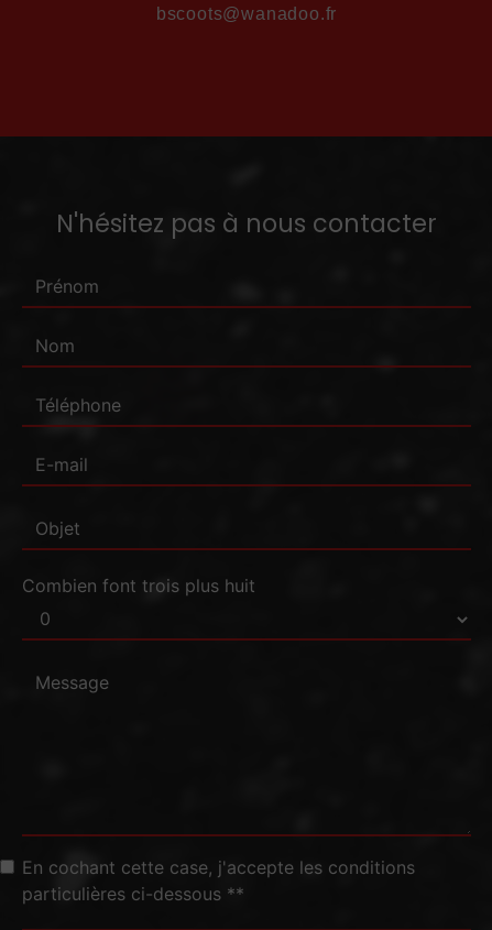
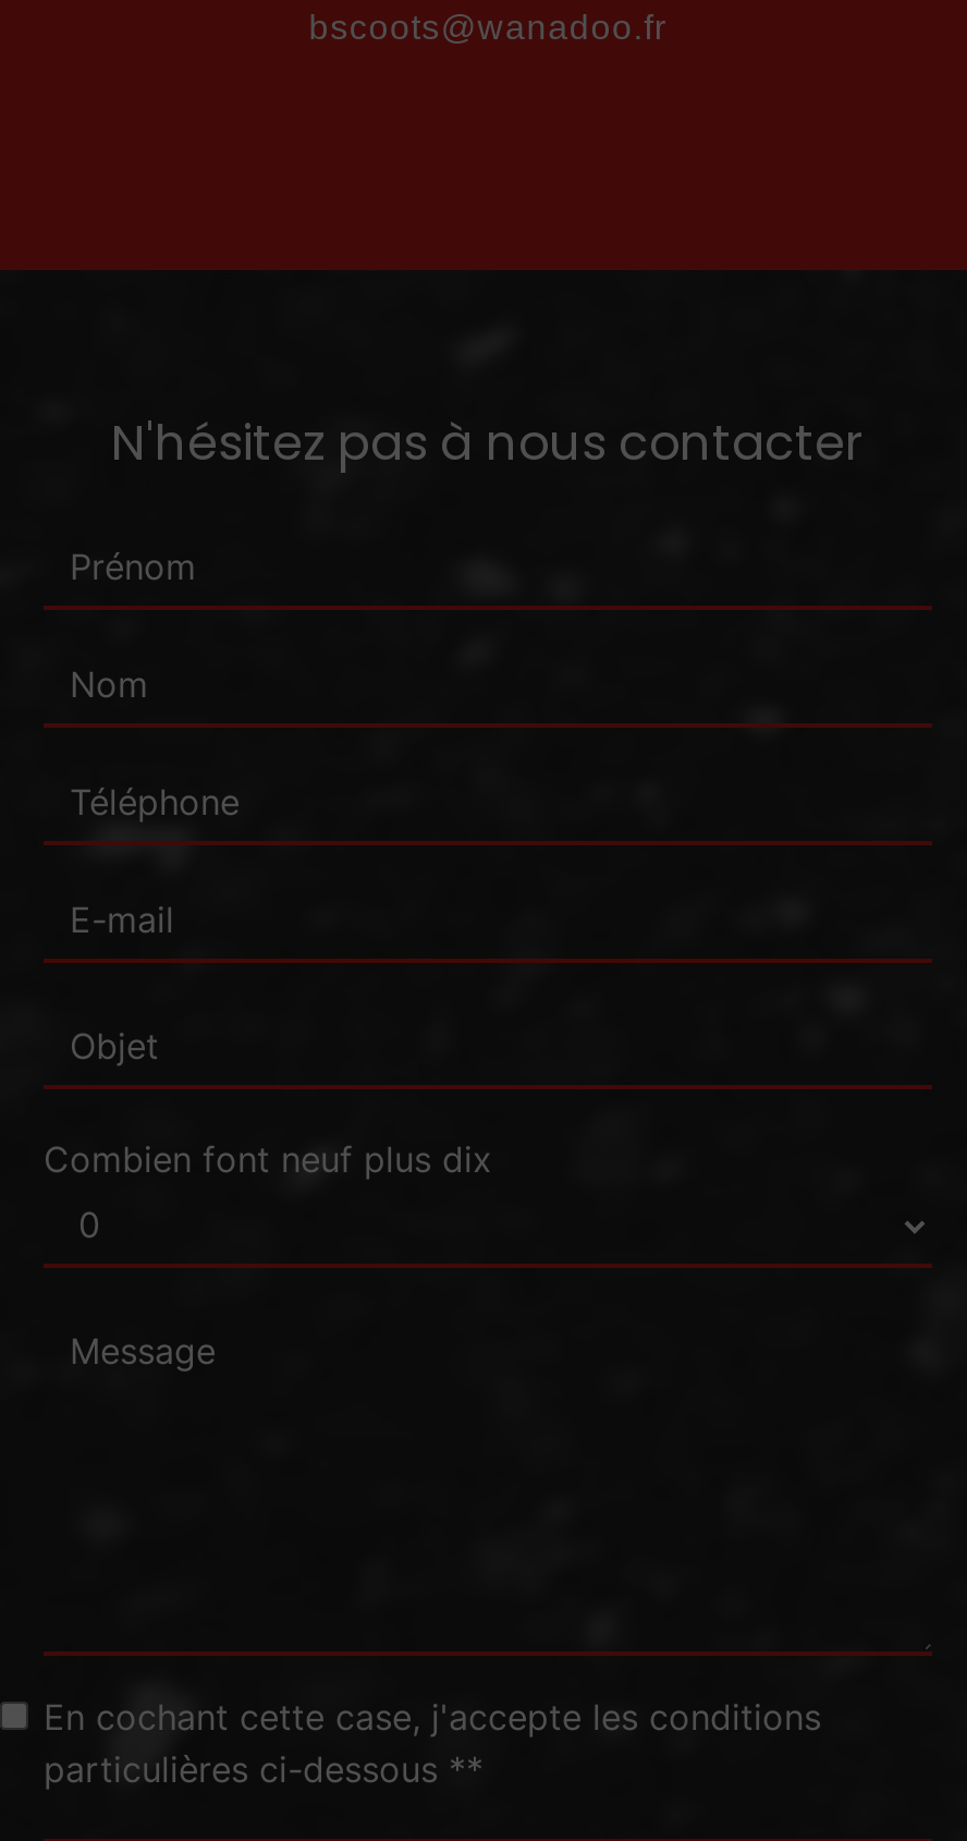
[22,575,255,597] Combien font trois plus huit -> [44,1138,492,1182] Combien font neuf plus dix

